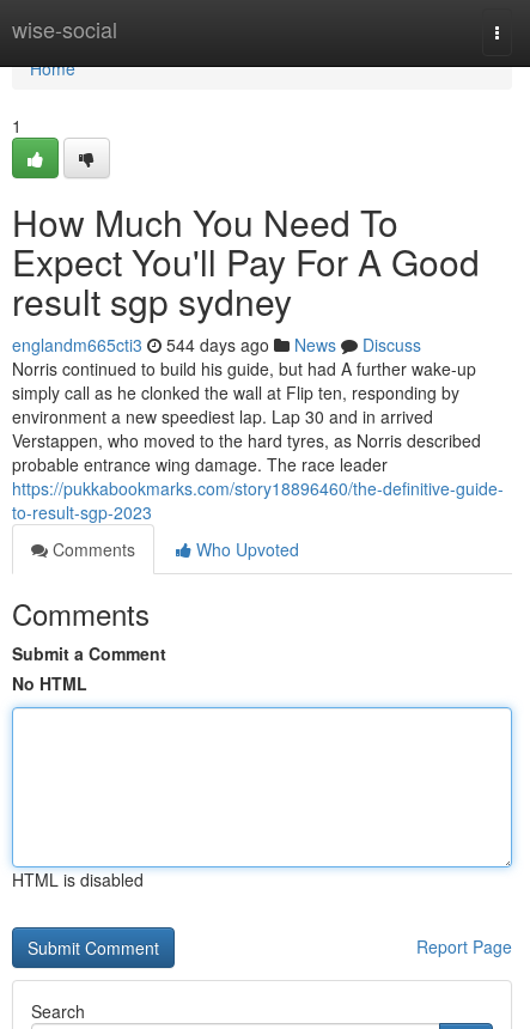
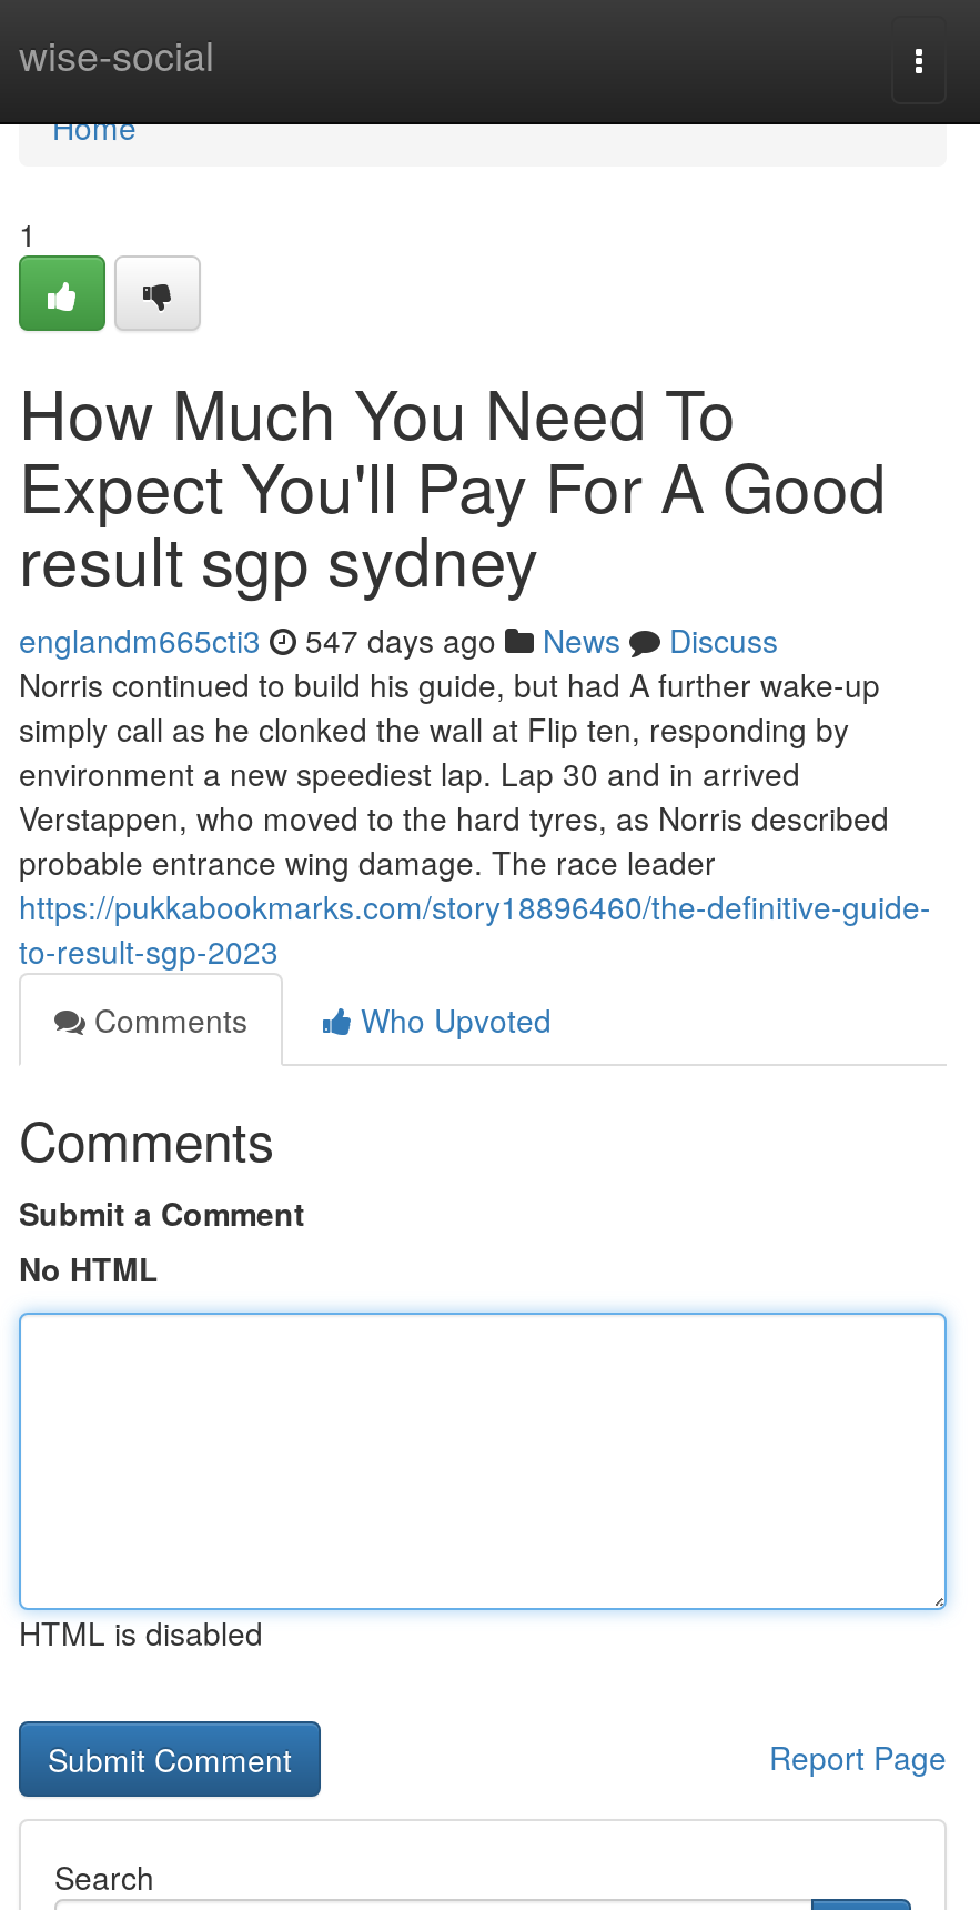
[12,333,421,357] englandm665cti3 544 days ago News Discuss -> [19,617,778,662] englandm665cti3 547 days ago News Discuss

